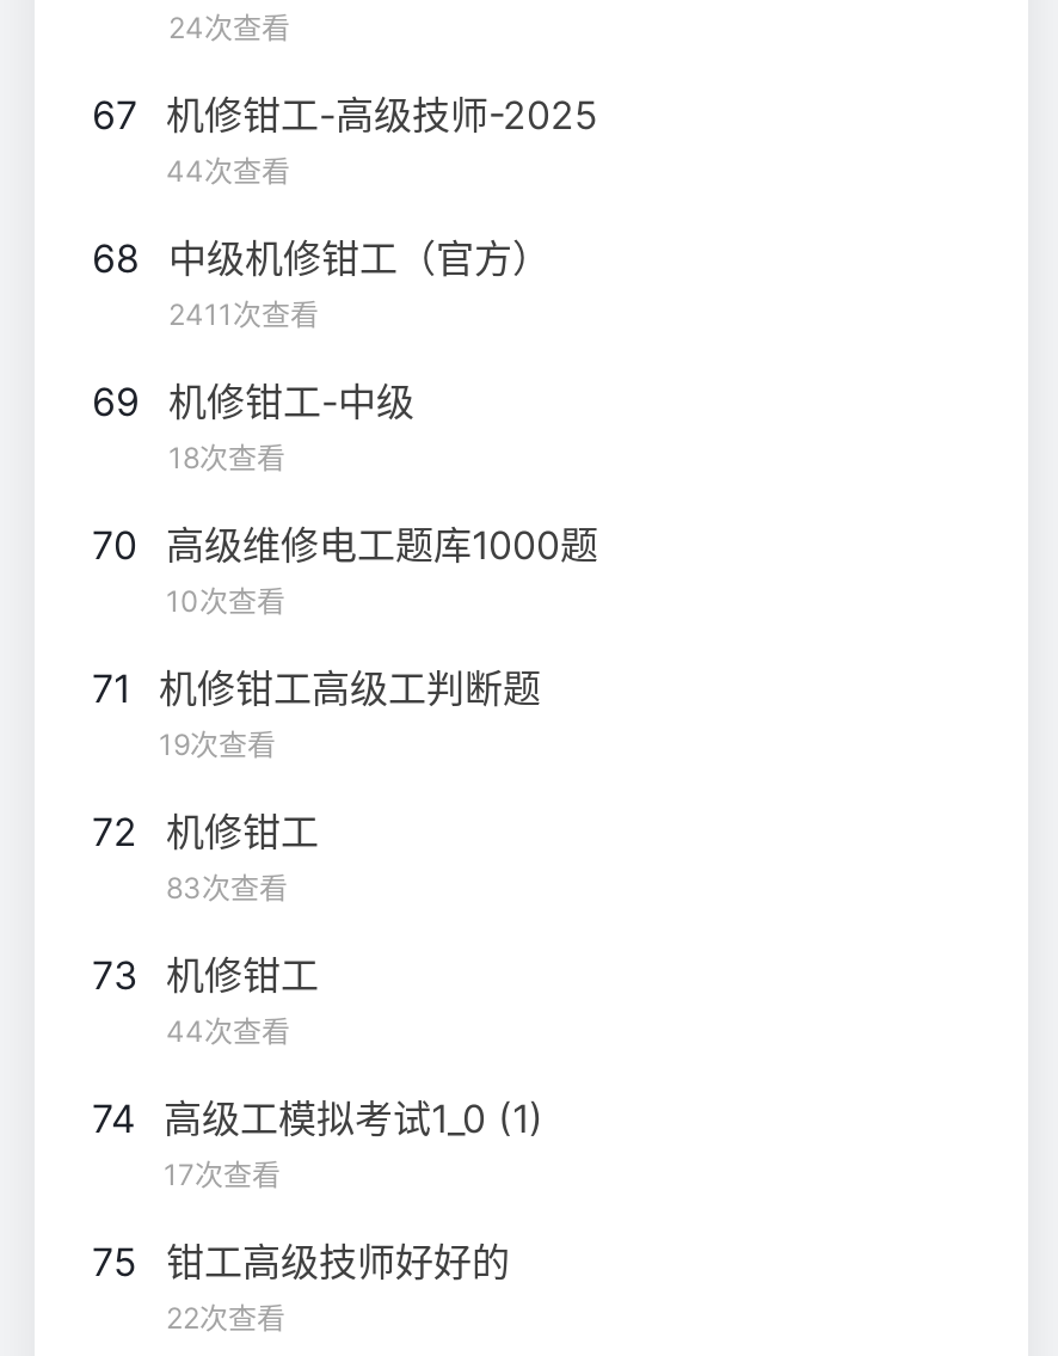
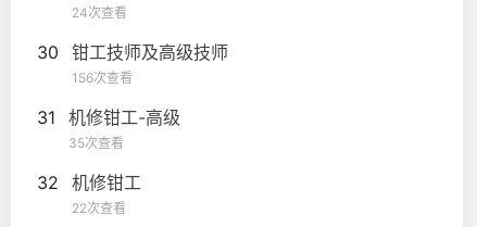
[92,90,598,1284] 67 机修钳工-高级技师-2025 | 44次查看 | 68 中级机修钳工（官方） | 2411次查看 | 69 机修钳工-中级 | 18次查看 | 70 高级维修电工题库1000题 | 10次查看 | 71 机修钳工高级工判断题 | 19次查看 | 72 机修钳工 | 83次查看 | 73 机修钳工 | 44次查看 | 74 高级工模拟考试1_0 (1) | 17次查看 | 75 钳工高级技师好好的 -> [37,41,228,193] 30 钳工技师及高级技师 | 156次查看 | 31 机修钳工-高级 | 35次查看 | 32 机修钳工

